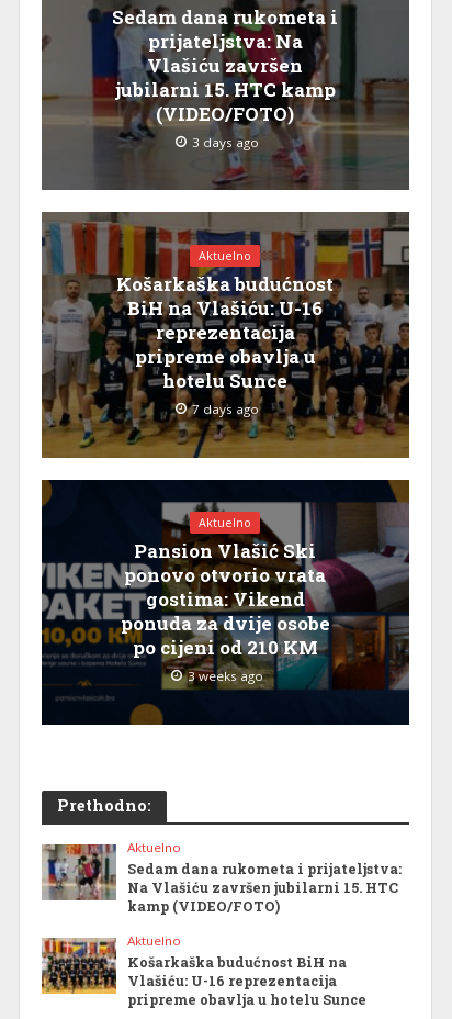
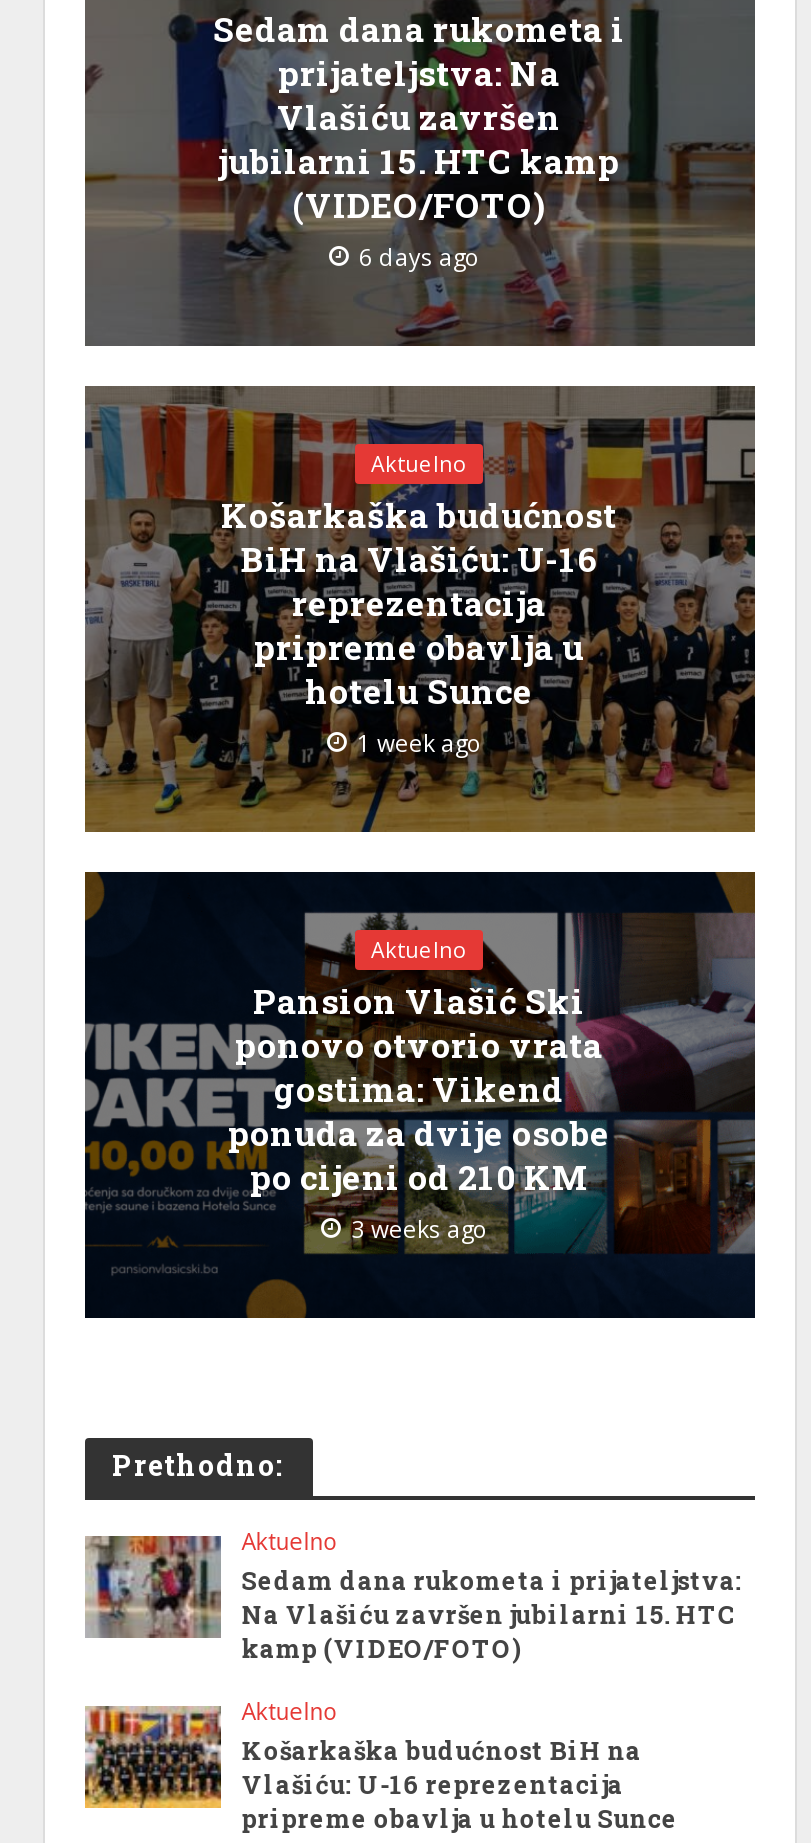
[192,134,259,150] 3 days ago -> [359,243,481,273] 6 days ago
[192,401,259,417] 7 days ago -> [357,729,483,759] 1 week ago

